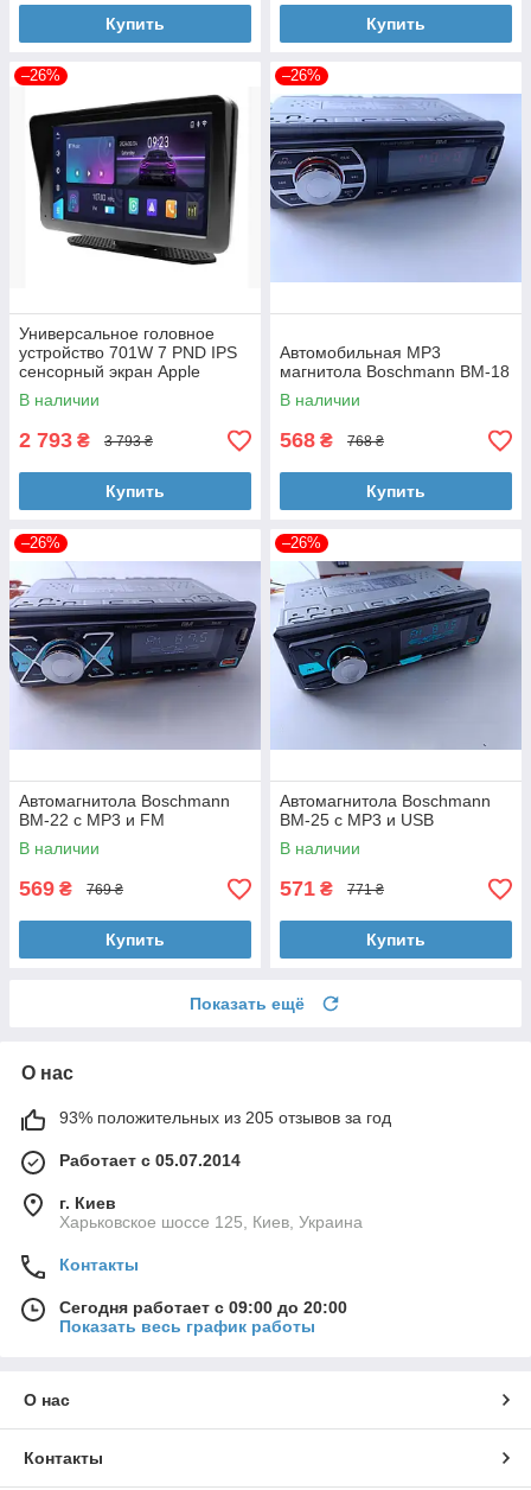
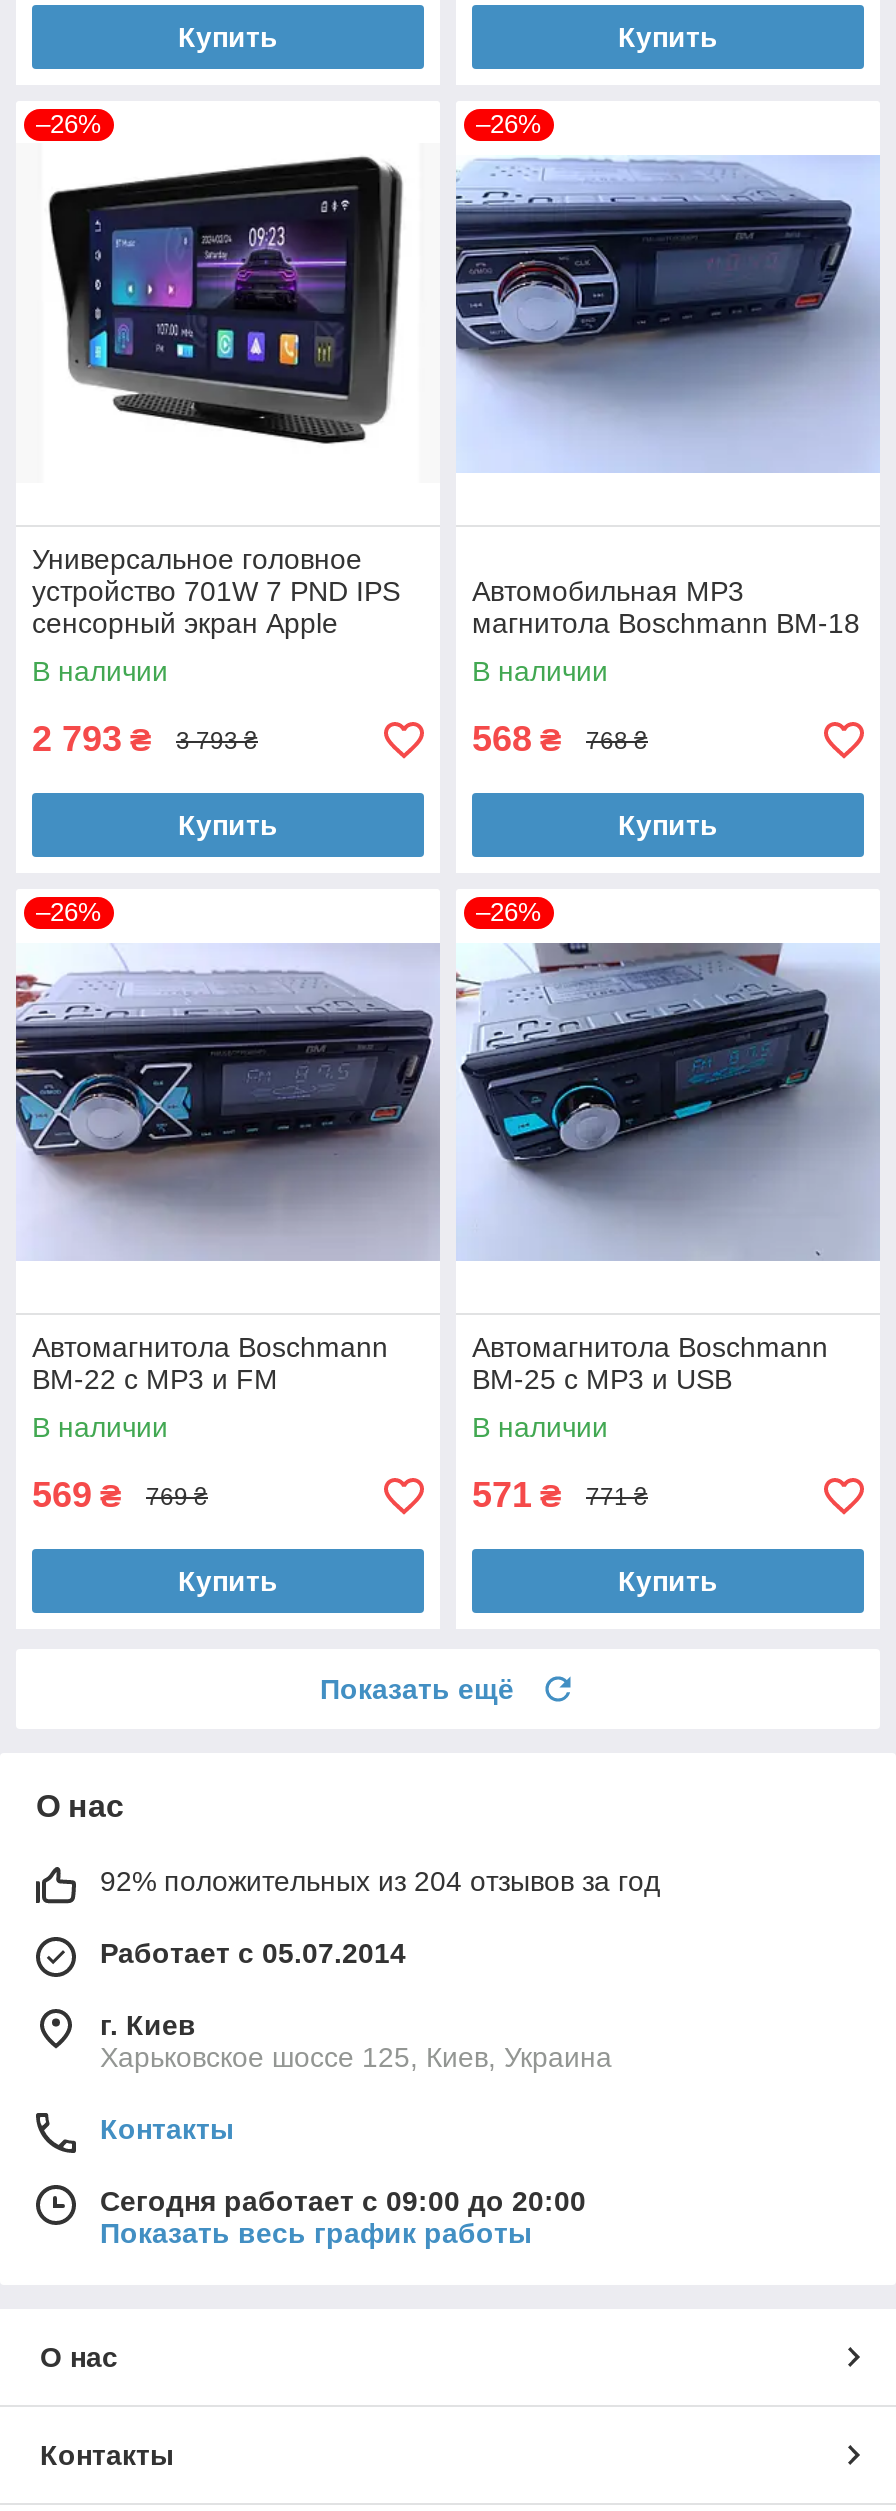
[59,1108,391,1127] 93% положительных из 205 отзывов за год -> [100,1866,660,1898] 92% положительных из 204 отзывов за год

